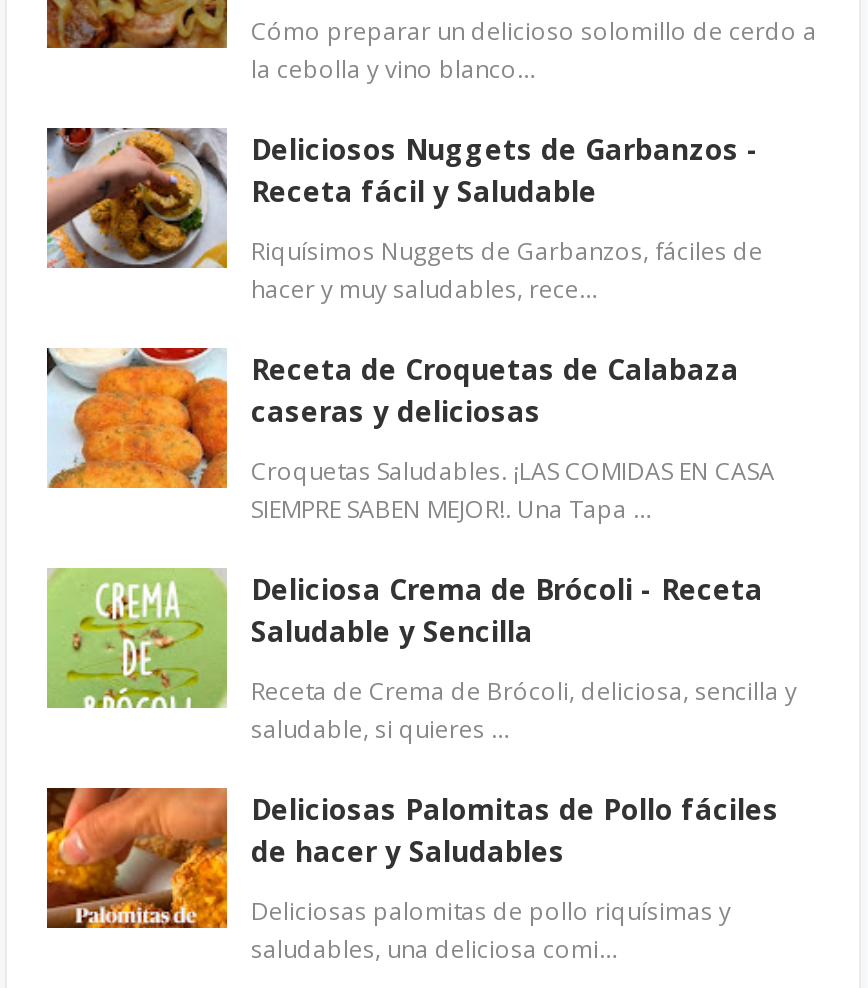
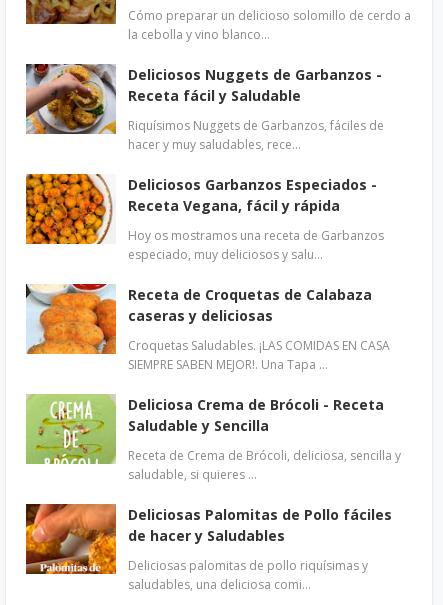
none -> [25,173,384,263] [image] | Deliciosos Garbanzos Especiados - | Receta Vegana, fácil y rápida | Hoy os mostramos una receta de Garbanzos | especiado, muy deliciosos y salu…

